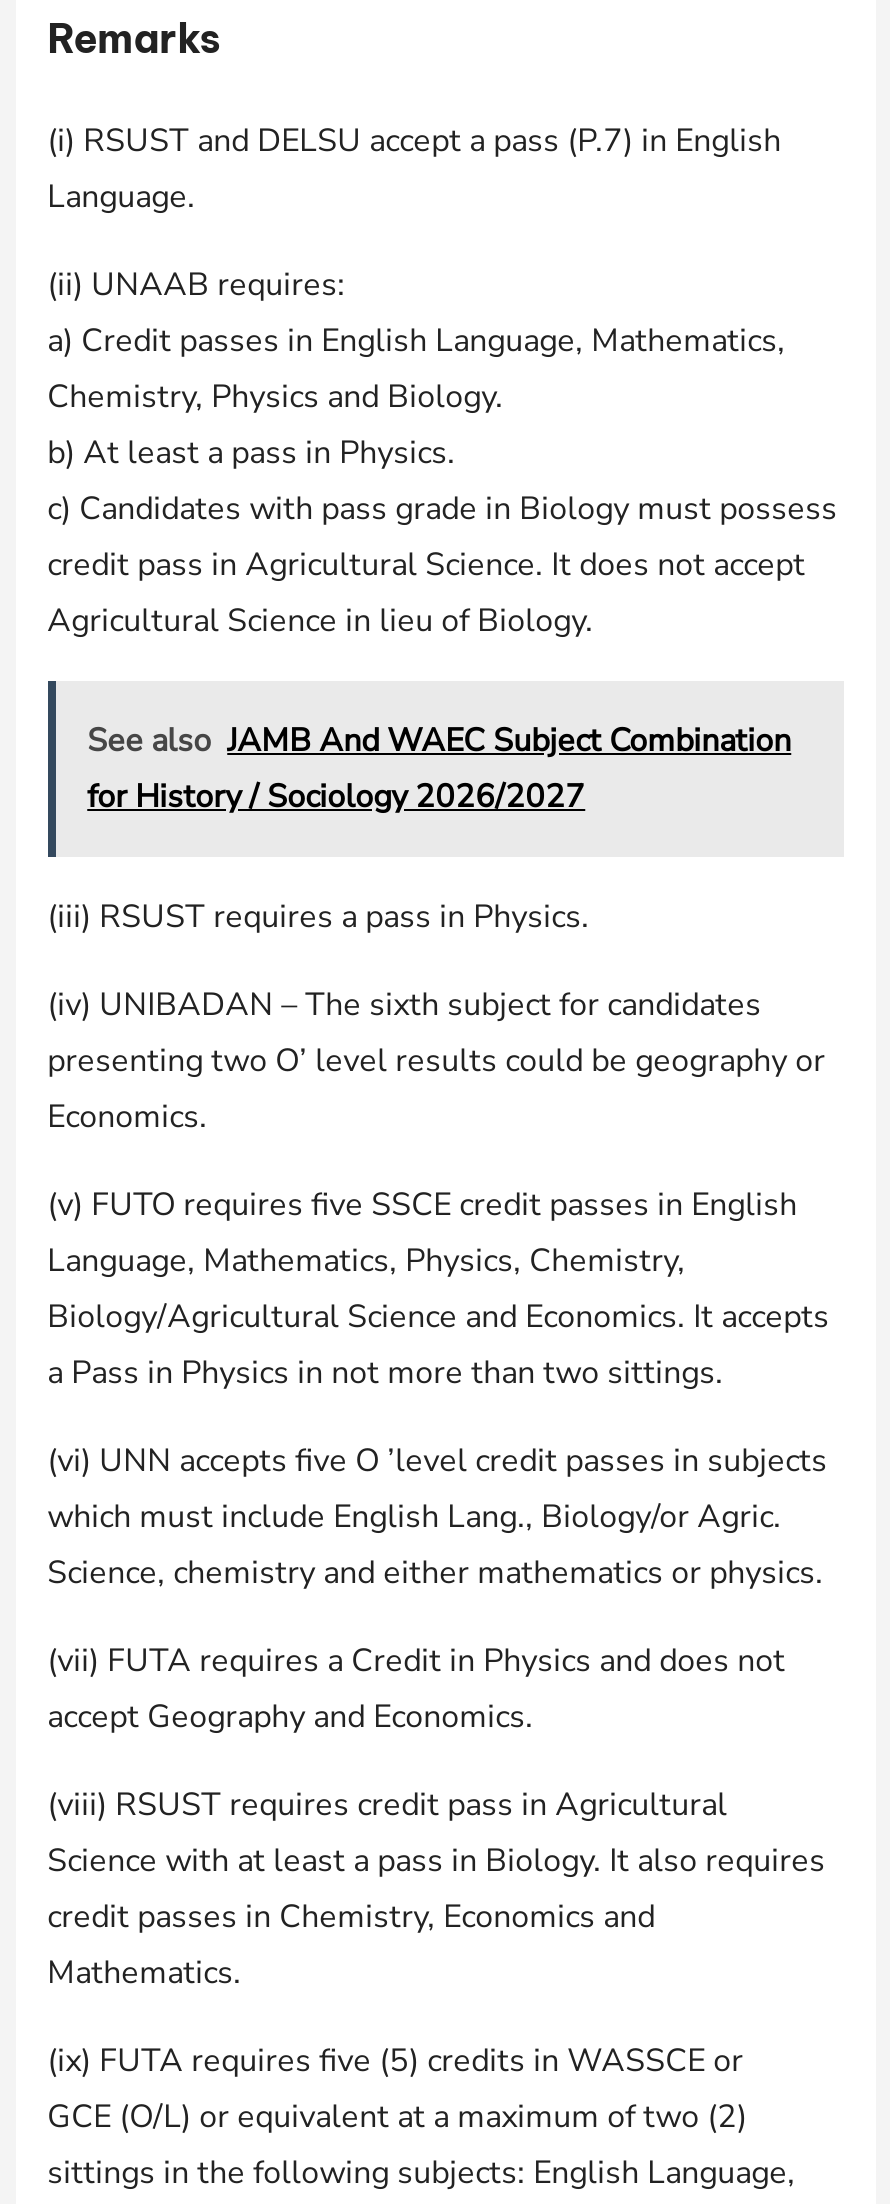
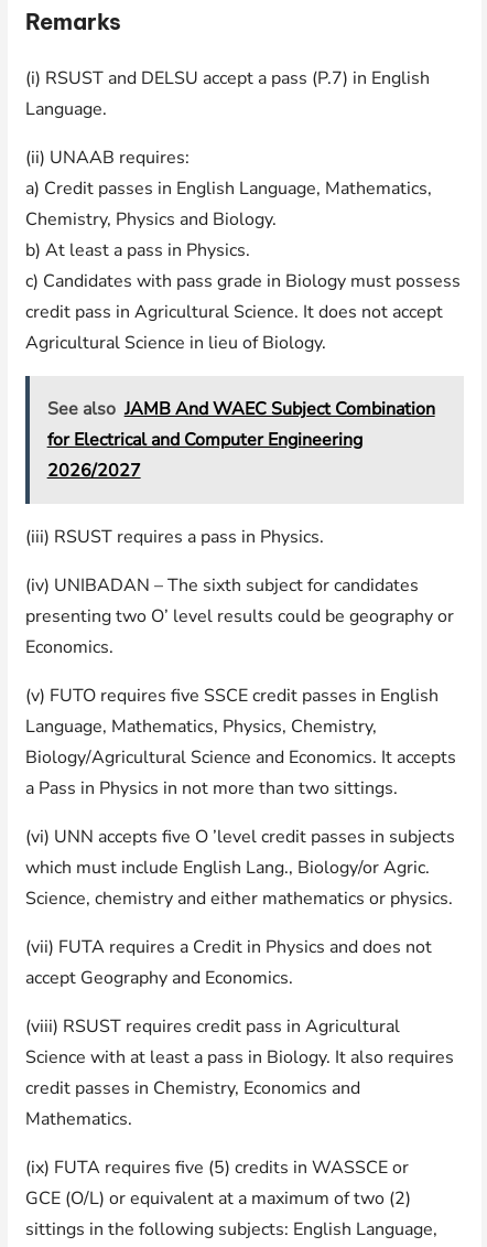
[87,775,585,819] for History / Sociology 2026/2027 -> [47,428,362,483] for Electrical and Computer Engineering | 2026/2027

